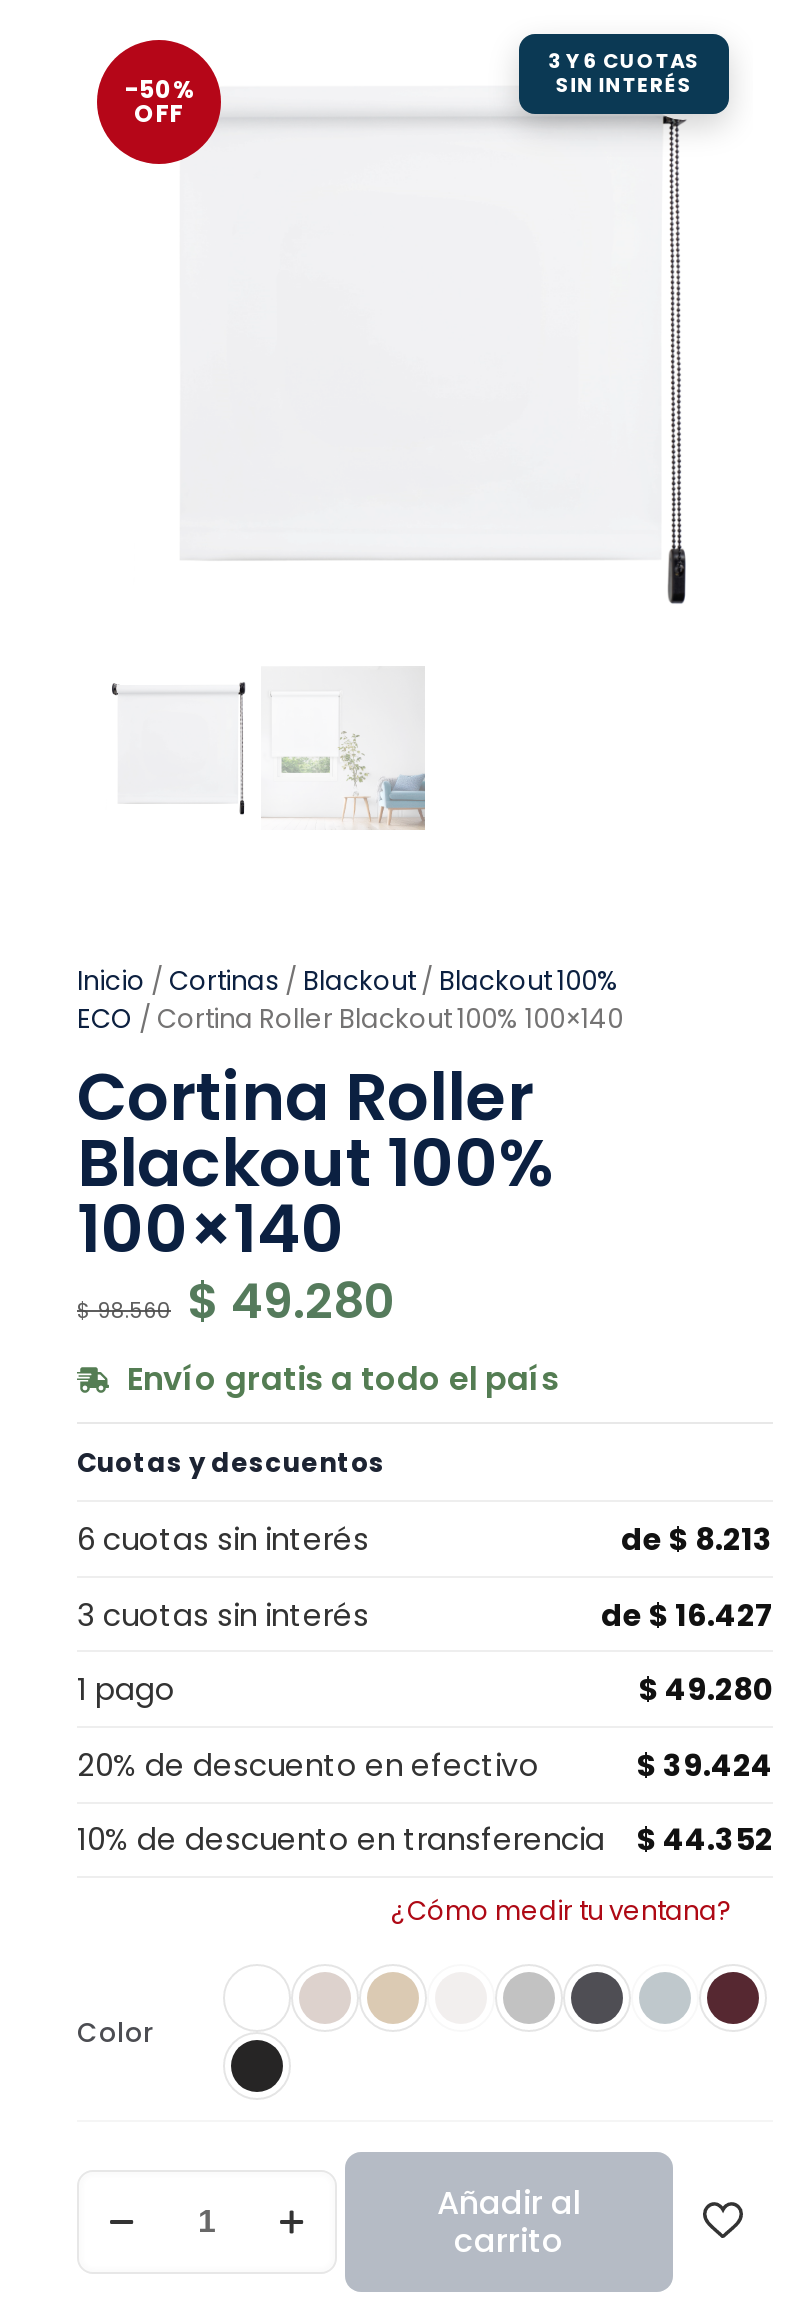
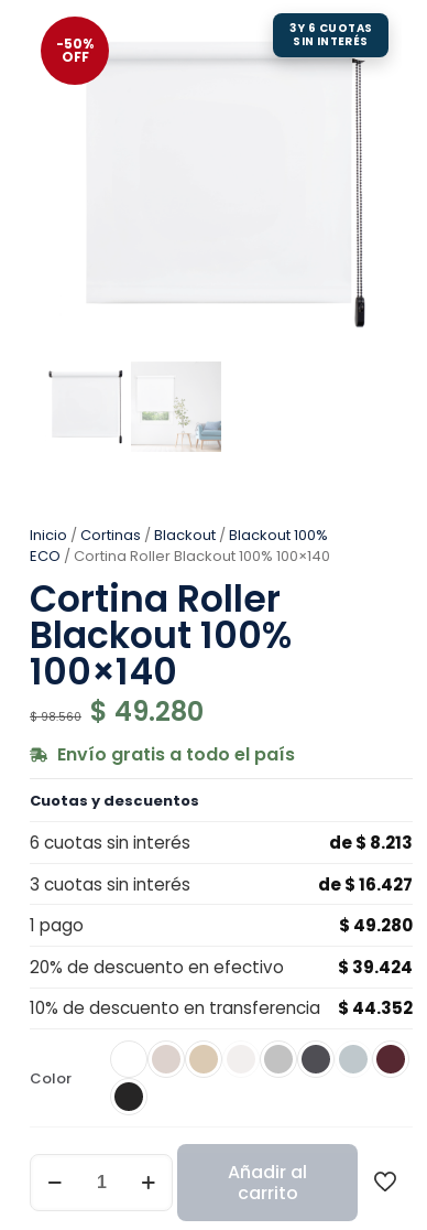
[391,1892,733,1930] ¿Cómo medir tu ventana? -> none

